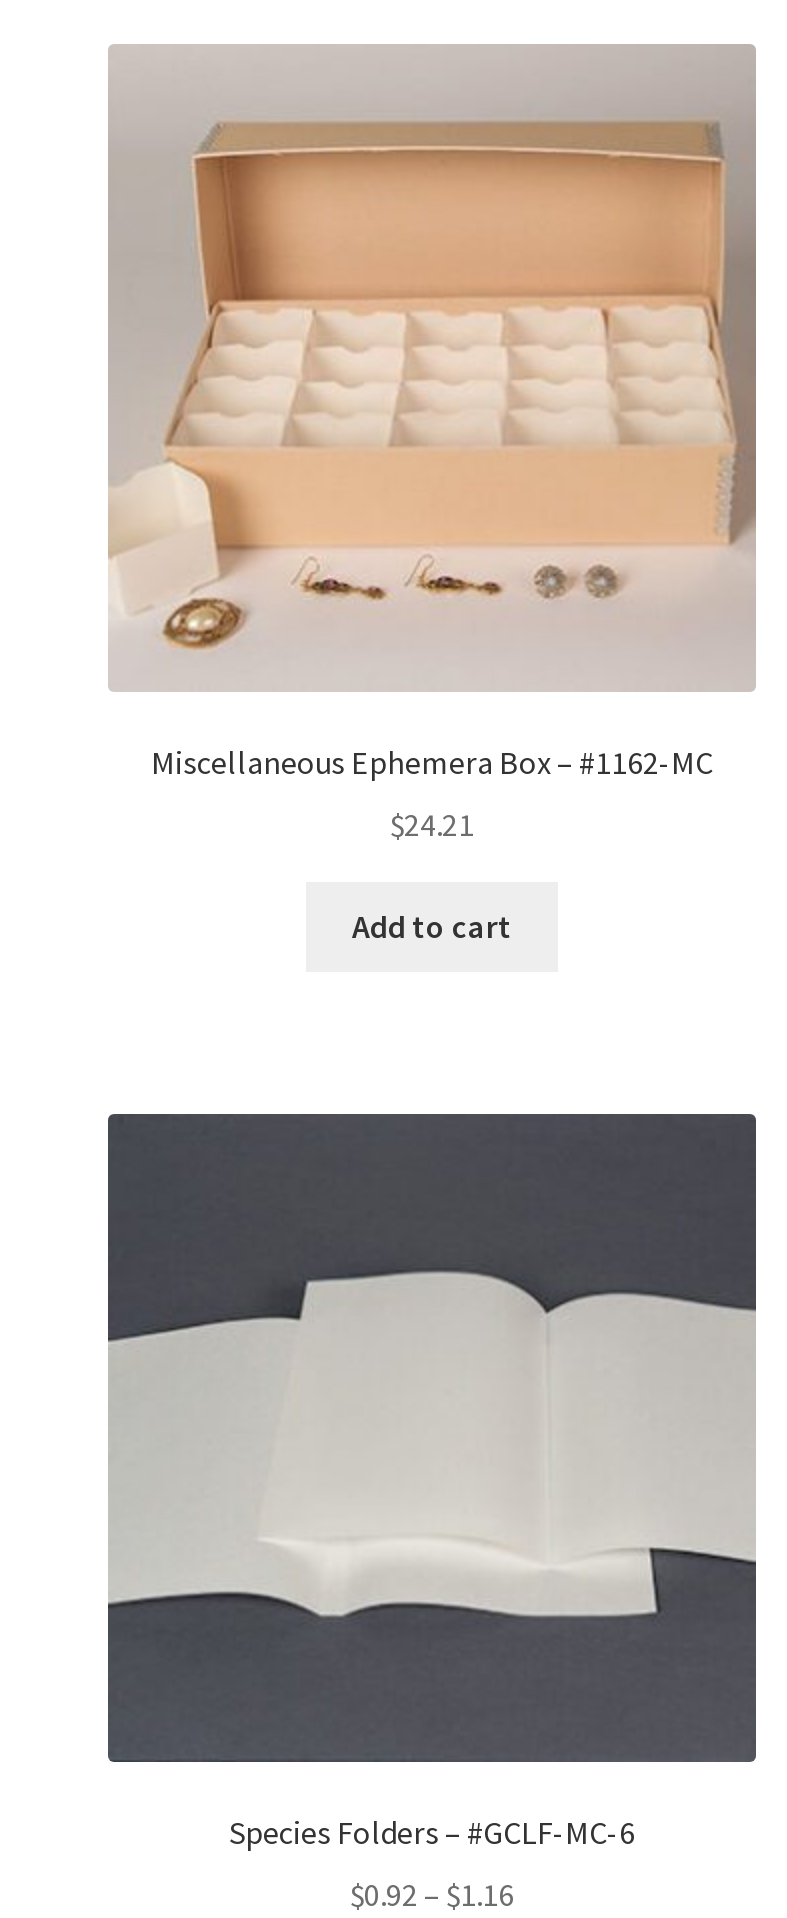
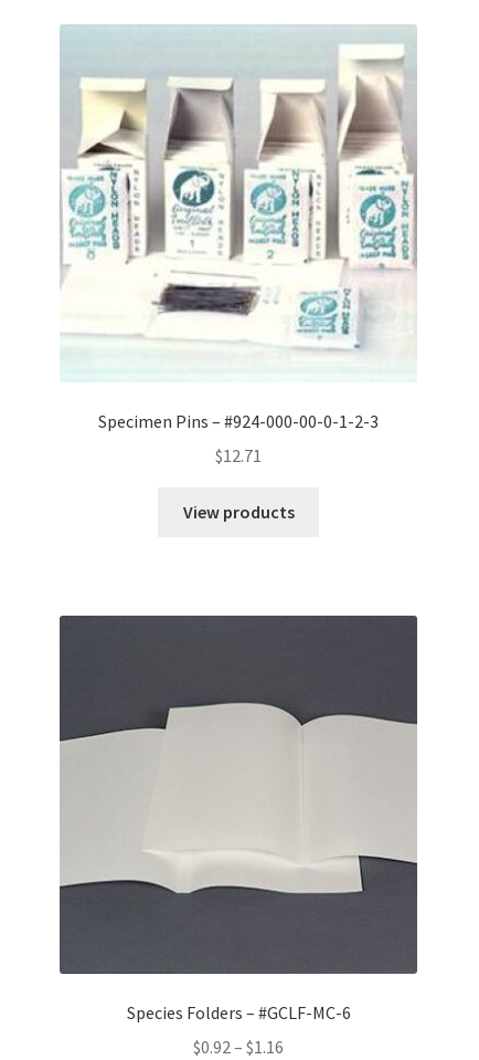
[108,44,756,782] [image] | Miscellaneous Ephemera Box – #1162-MC -> [60,25,417,432] [image] | Specimen Pins – #924-000-00-0-1-2-3
[390,804,474,844] $24.21 -> [215,444,262,466] $12.71
[352,905,512,945] Add to cart -> [183,500,294,522] View products

